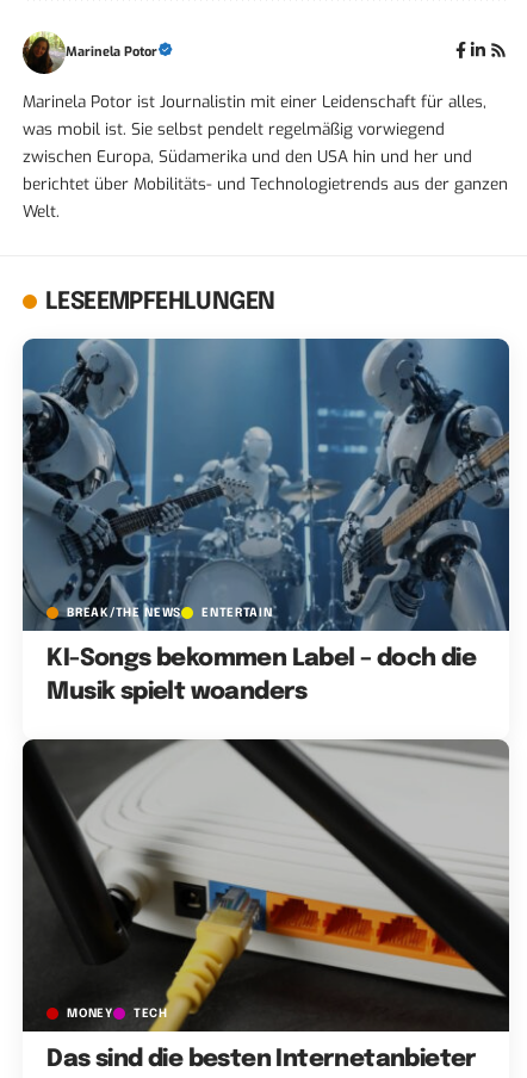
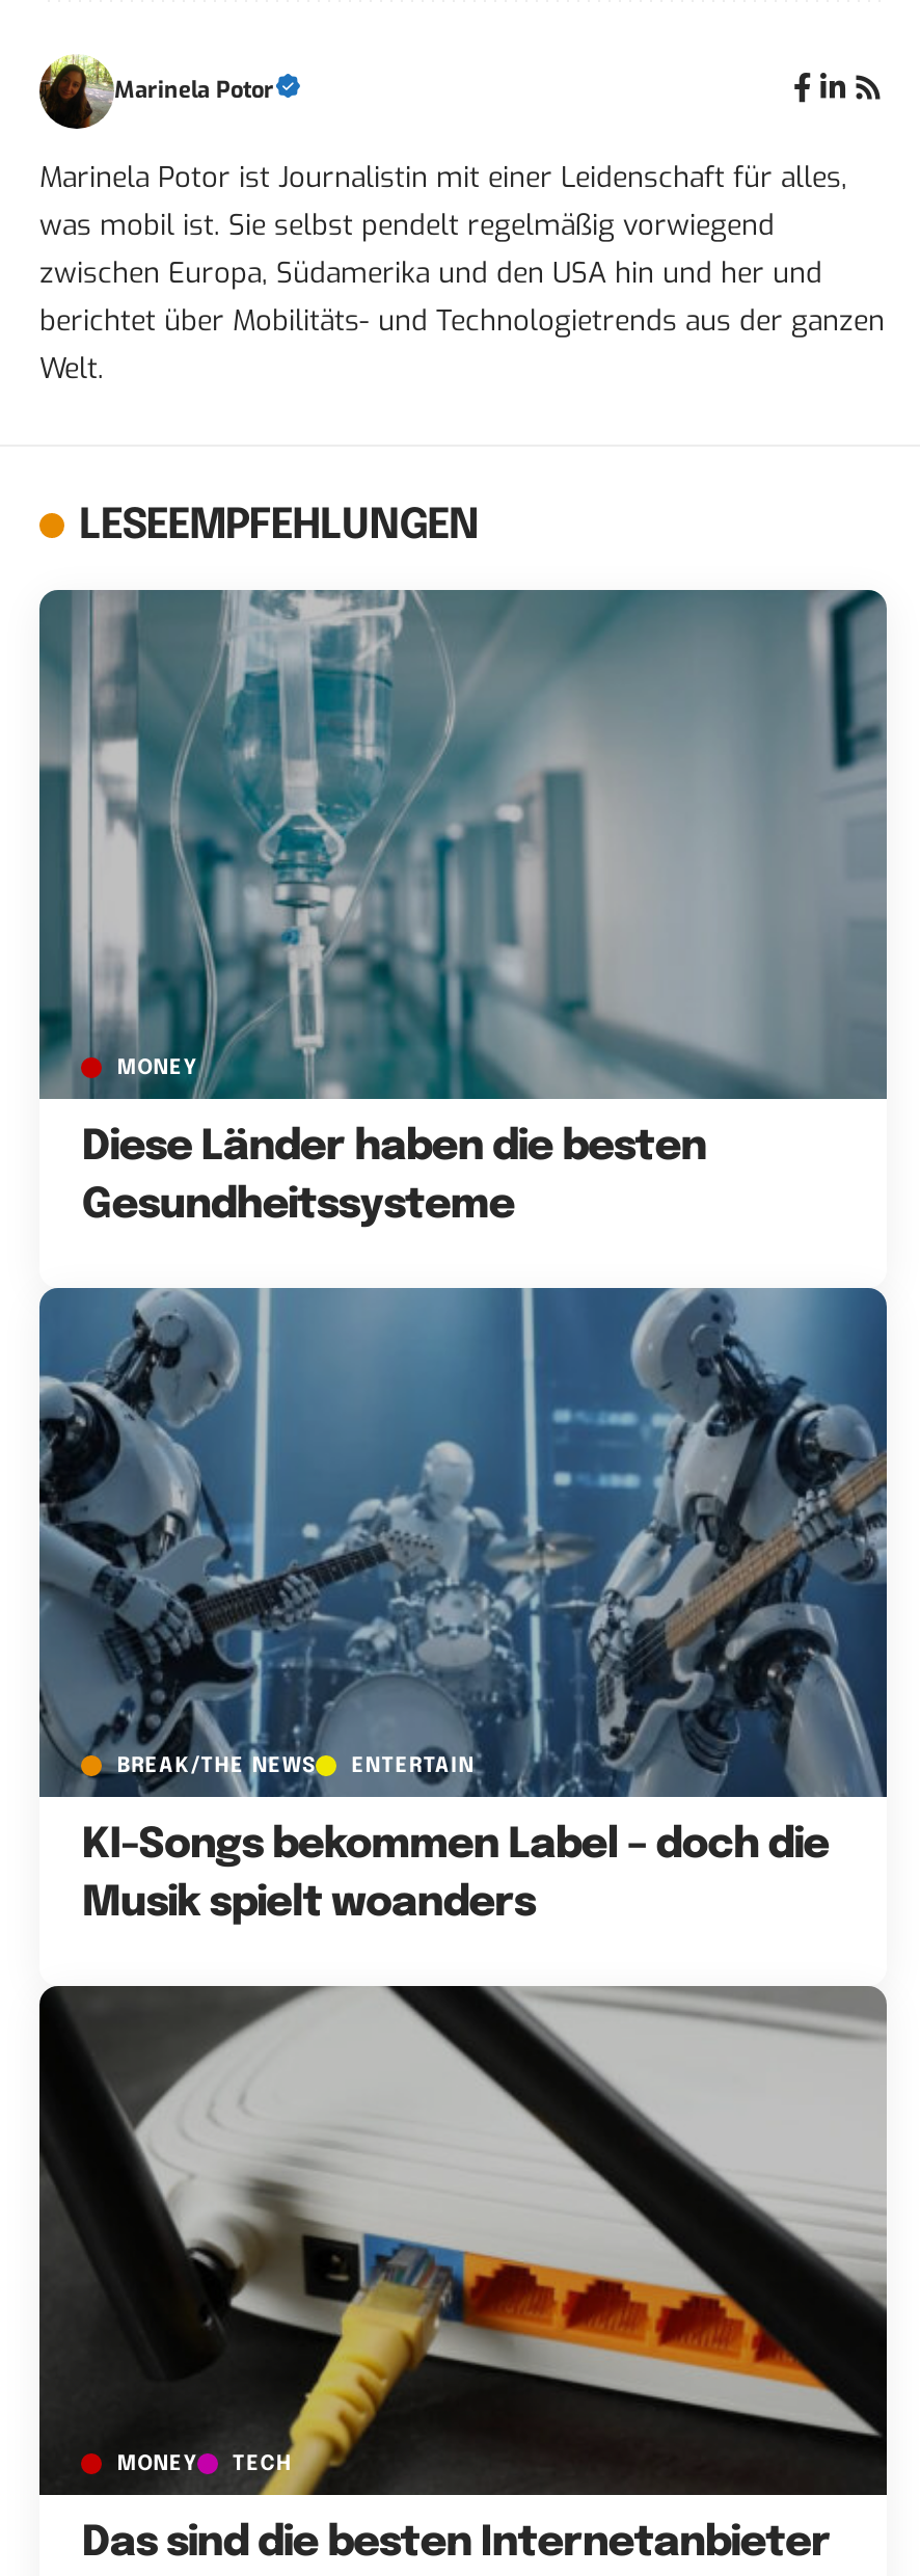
none -> [39,590,887,1227] [image] | MONEY | Diese Länder haben die besten | Gesundheitssysteme

